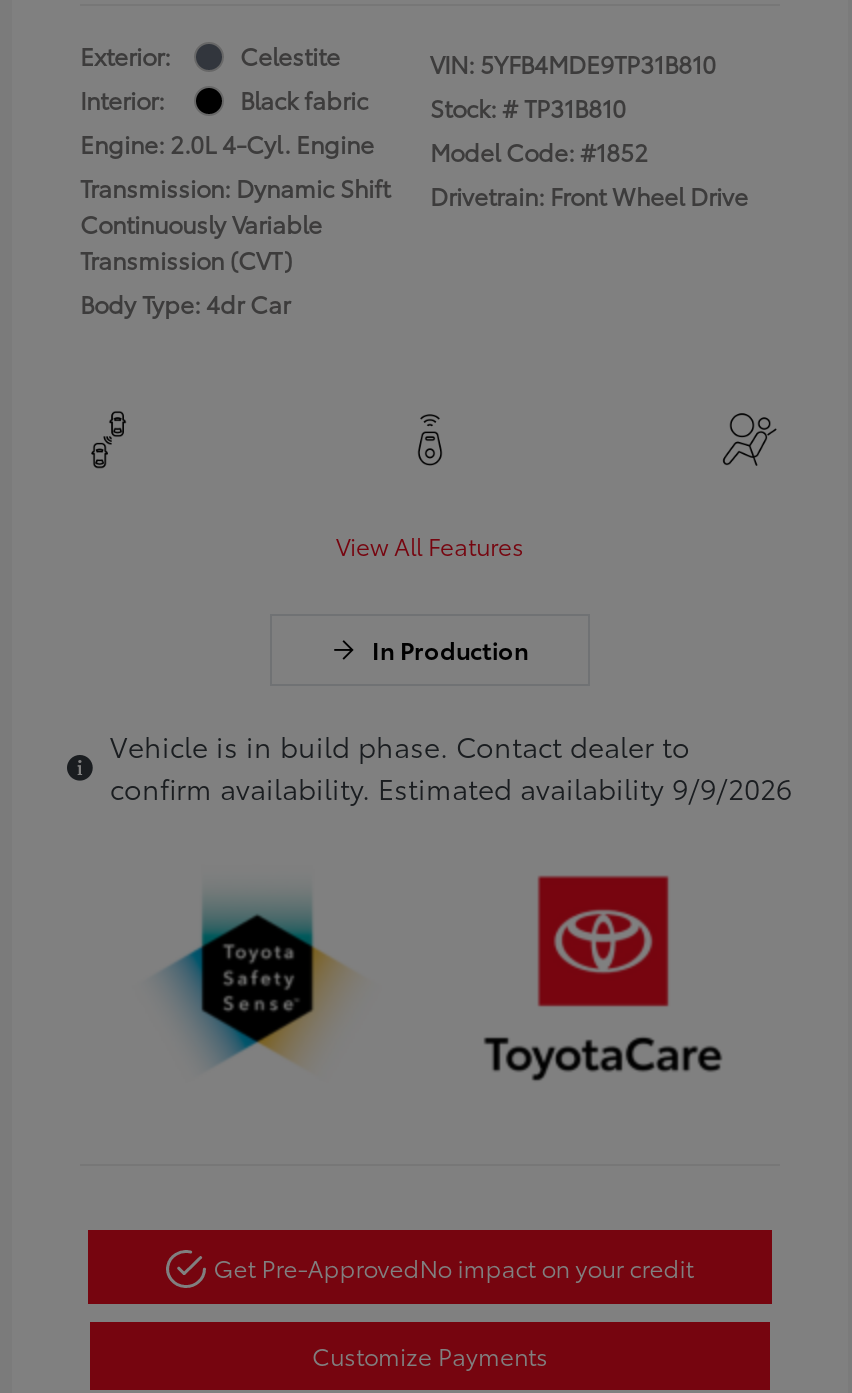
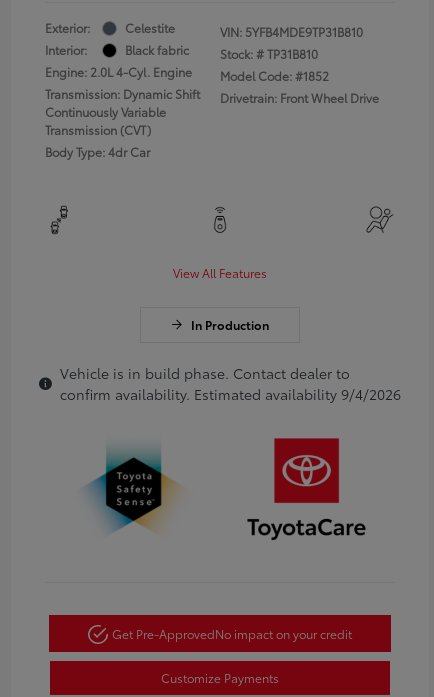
[110,769,792,809] confirm availability. Estimated availability 9/9/2026 -> [60,384,401,404] confirm availability. Estimated availability 9/4/2026

